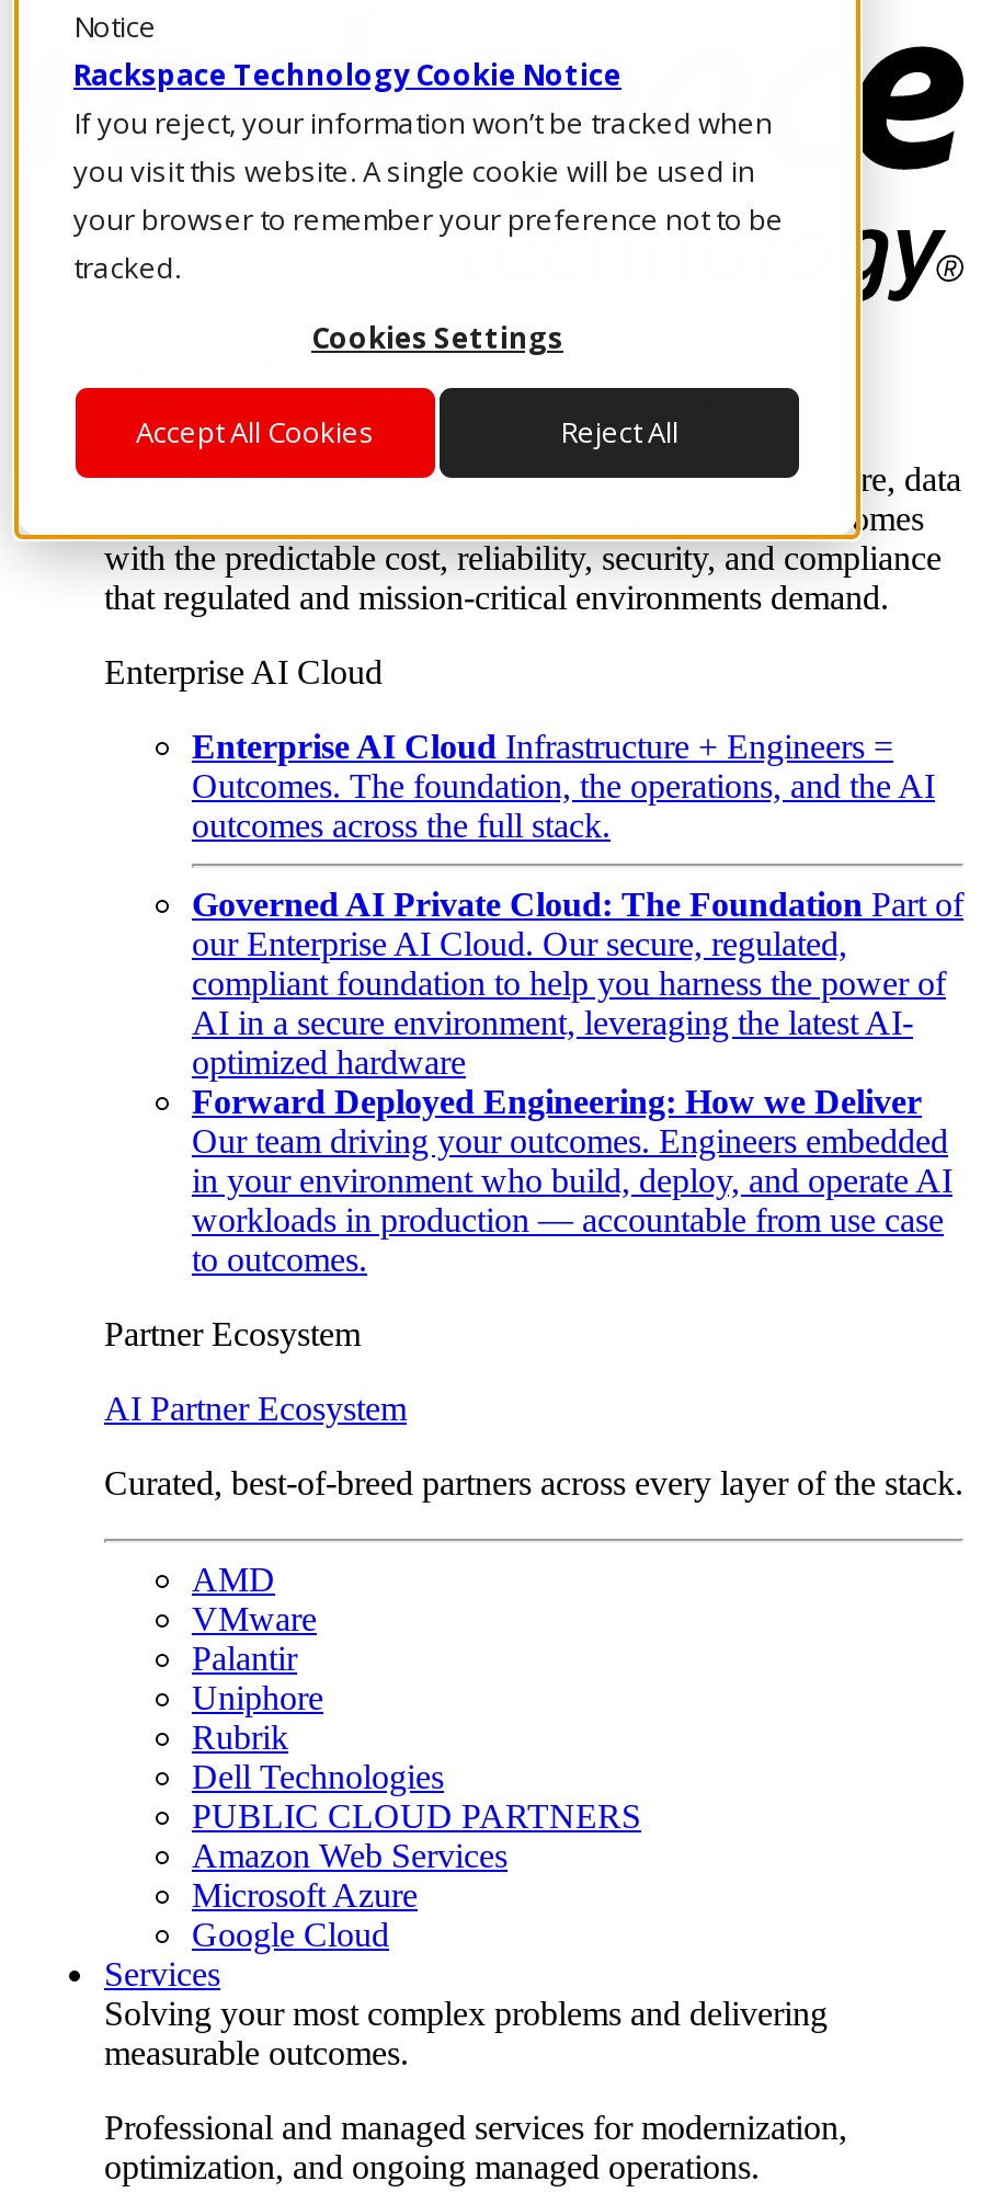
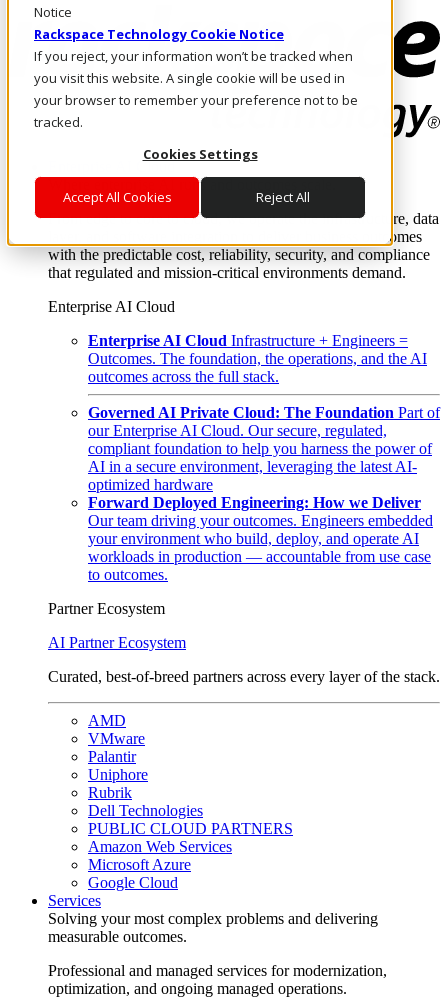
[192,1162,953,1199] in your environment who build, deploy, and operate AI -> [88,530,419,547] your environment who build, deploy, and operate AI

